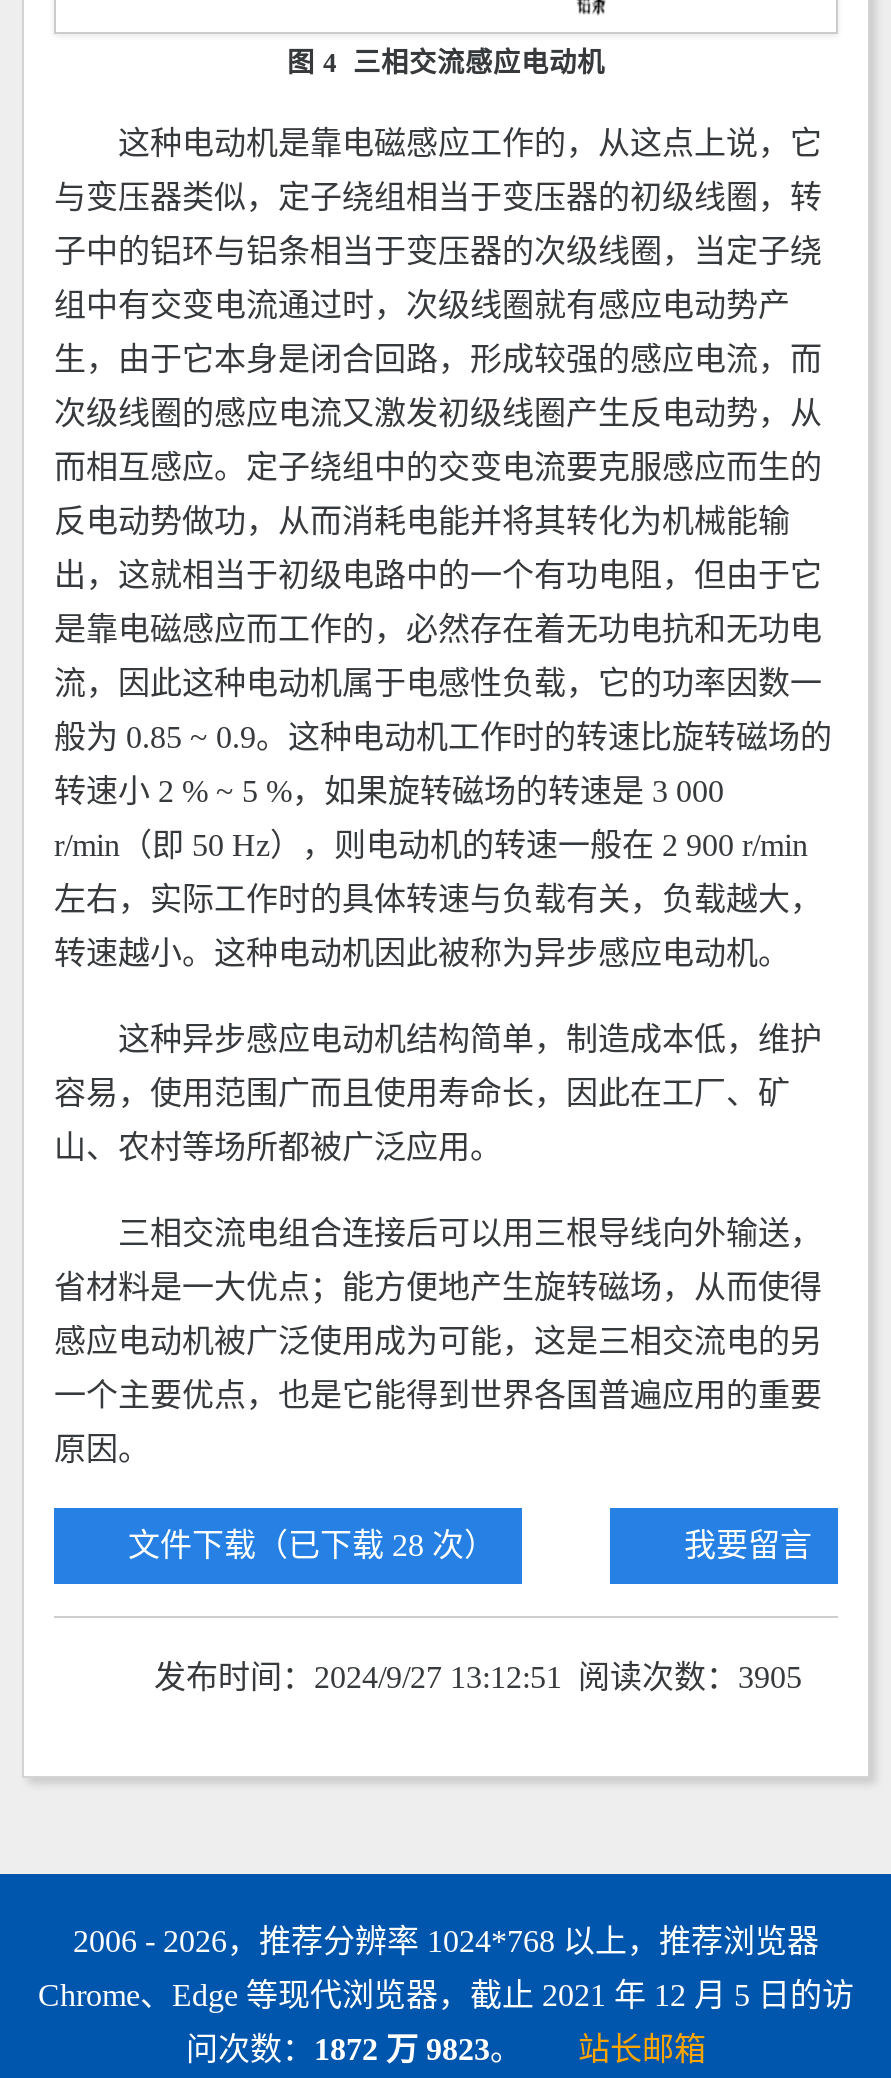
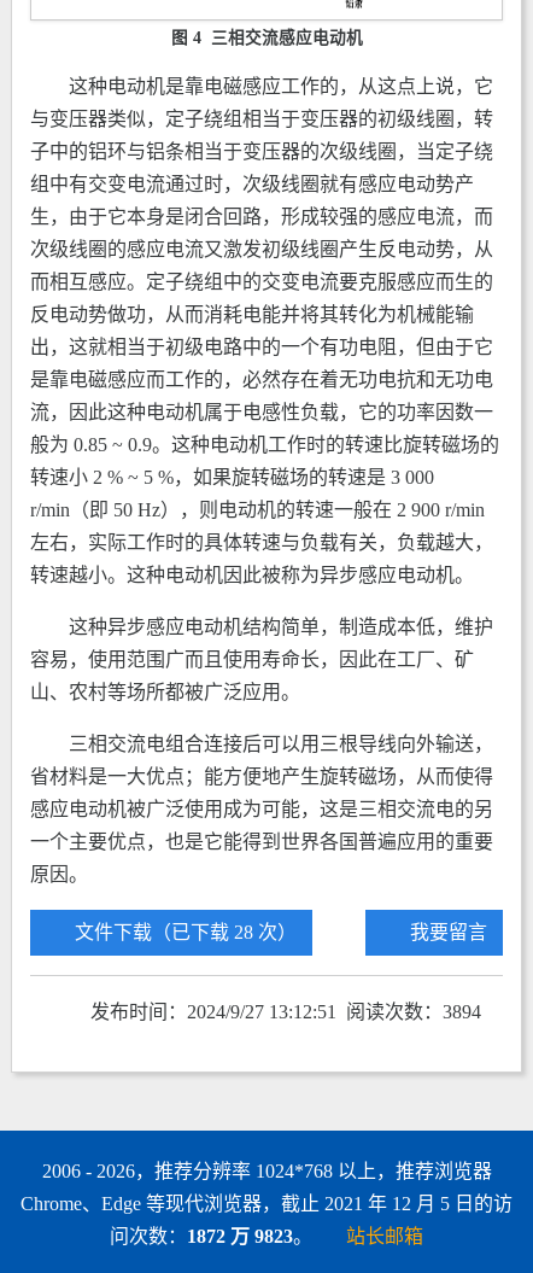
[154,1660,802,1694] 发布时间：2024/9/27 13:12:51 阅读次数：3905 -> [90,1002,481,1022] 发布时间：2024/9/27 13:12:51 阅读次数：3894

